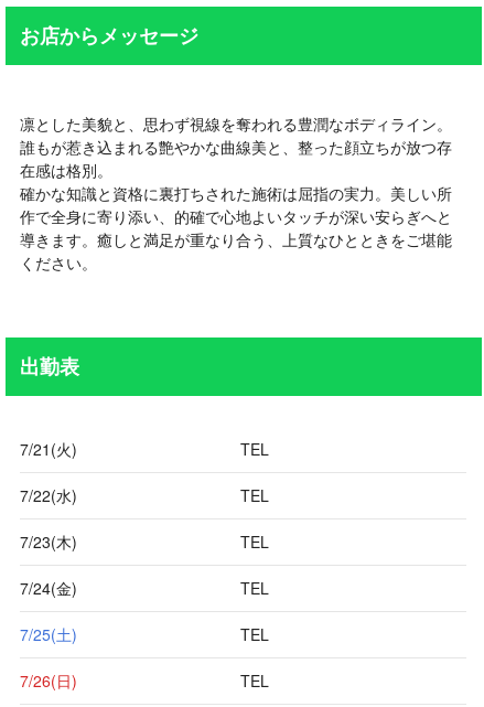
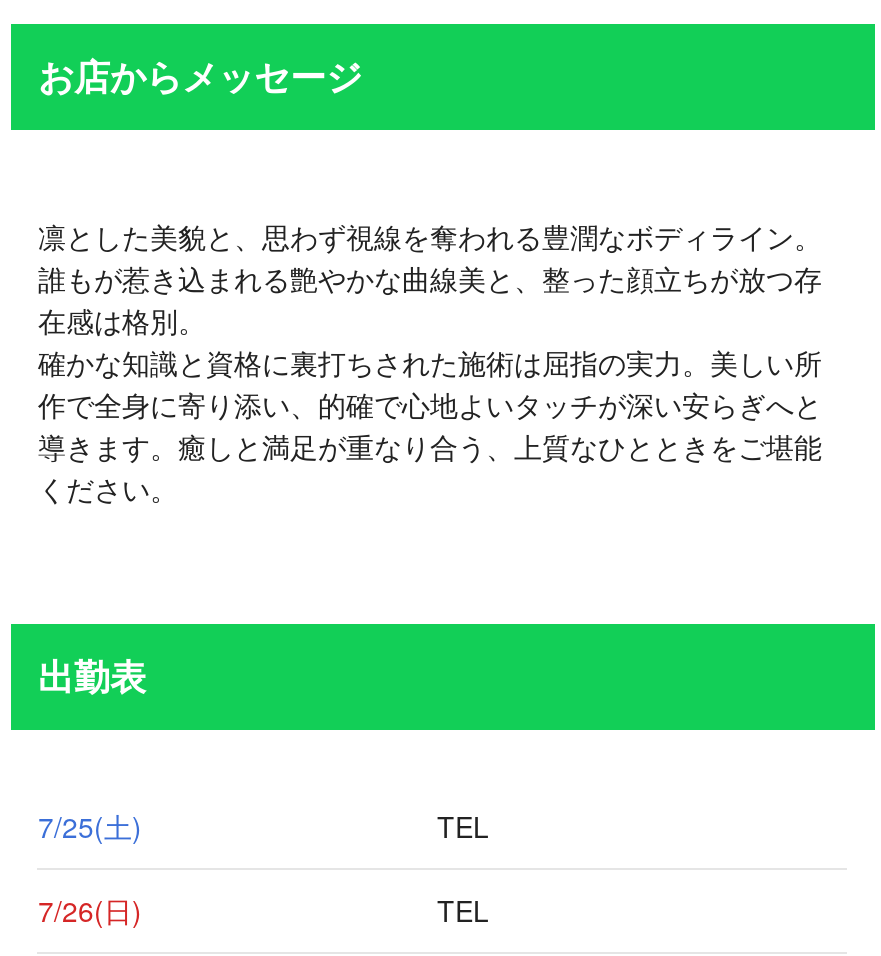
[20,438,269,599] 7/21(火) | TEL | 7/22(水) | TEL | 7/23(木) | TEL | 7/24(金) | TEL -> none

